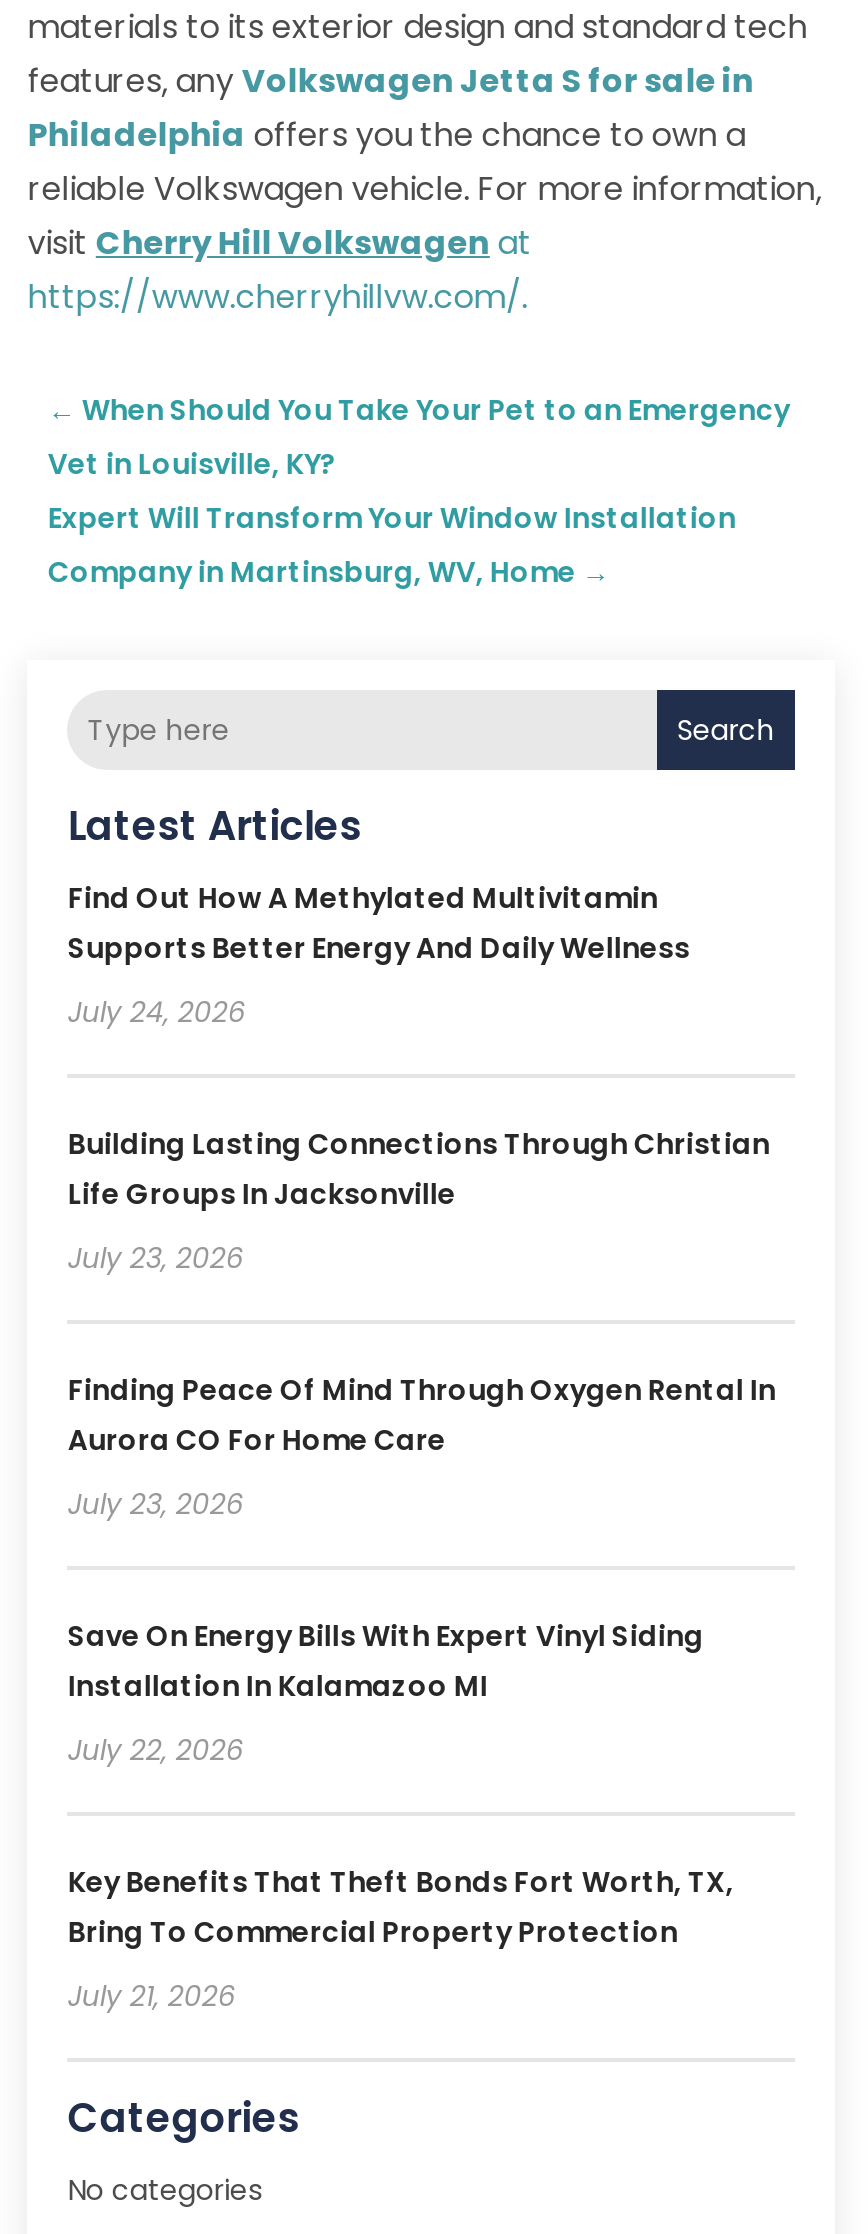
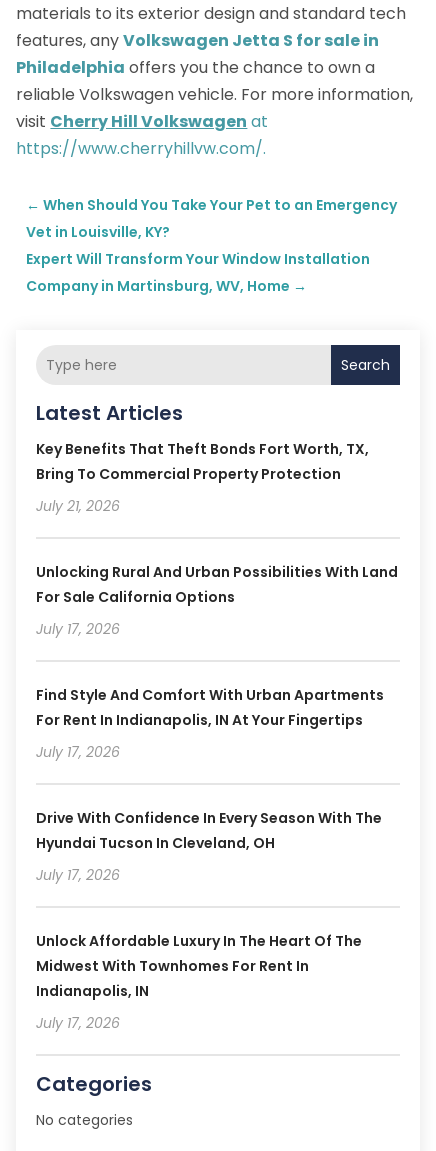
[68,879,776,1771] Find Out How A Methylated Multivitamin | Supports Better Energy And Daily Wellness | July 24, 2026 | Building Lasting Connections Through Christian | Life Groups In Jacksonville | July 23, 2026 | Finding Peace Of Mind Through Oxygen Rental In | Aurora CO For Home Care | July 23, 2026 | Save On Energy Bills With Expert Vinyl Siding | Installation In Kalamazoo MI | July 22, 2026 -> none
moved [68,1863,734,2017] -> [36,439,369,516]: Key Benefits That Theft Bonds Fort Worth, TX, | Bring To Commercial Property Protection | July 21, 2026
none -> [36,562,398,1033] Unlocking Rural And Urban Possibilities With Land | For Sale California Options | July 17, 2026 | Find Style And Comfort With Urban Apartments | For Rent In Indianapolis, IN At Your Fingertips | July 17, 2026 | Drive With Confidence In Every Season With The | Hyundai Tucson In Cleveland, OH | July 17, 2026 | Unlock Affordable Luxury In The Heart Of The | Midwest With Townhomes For Rent In | Indianapolis, IN | July 17, 2026

